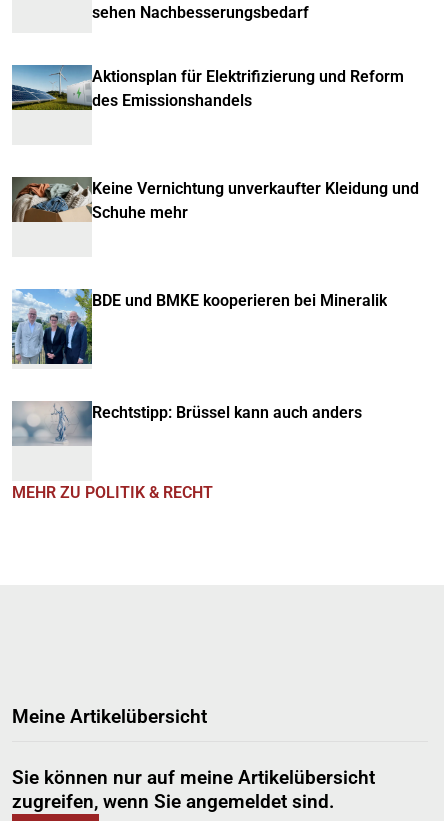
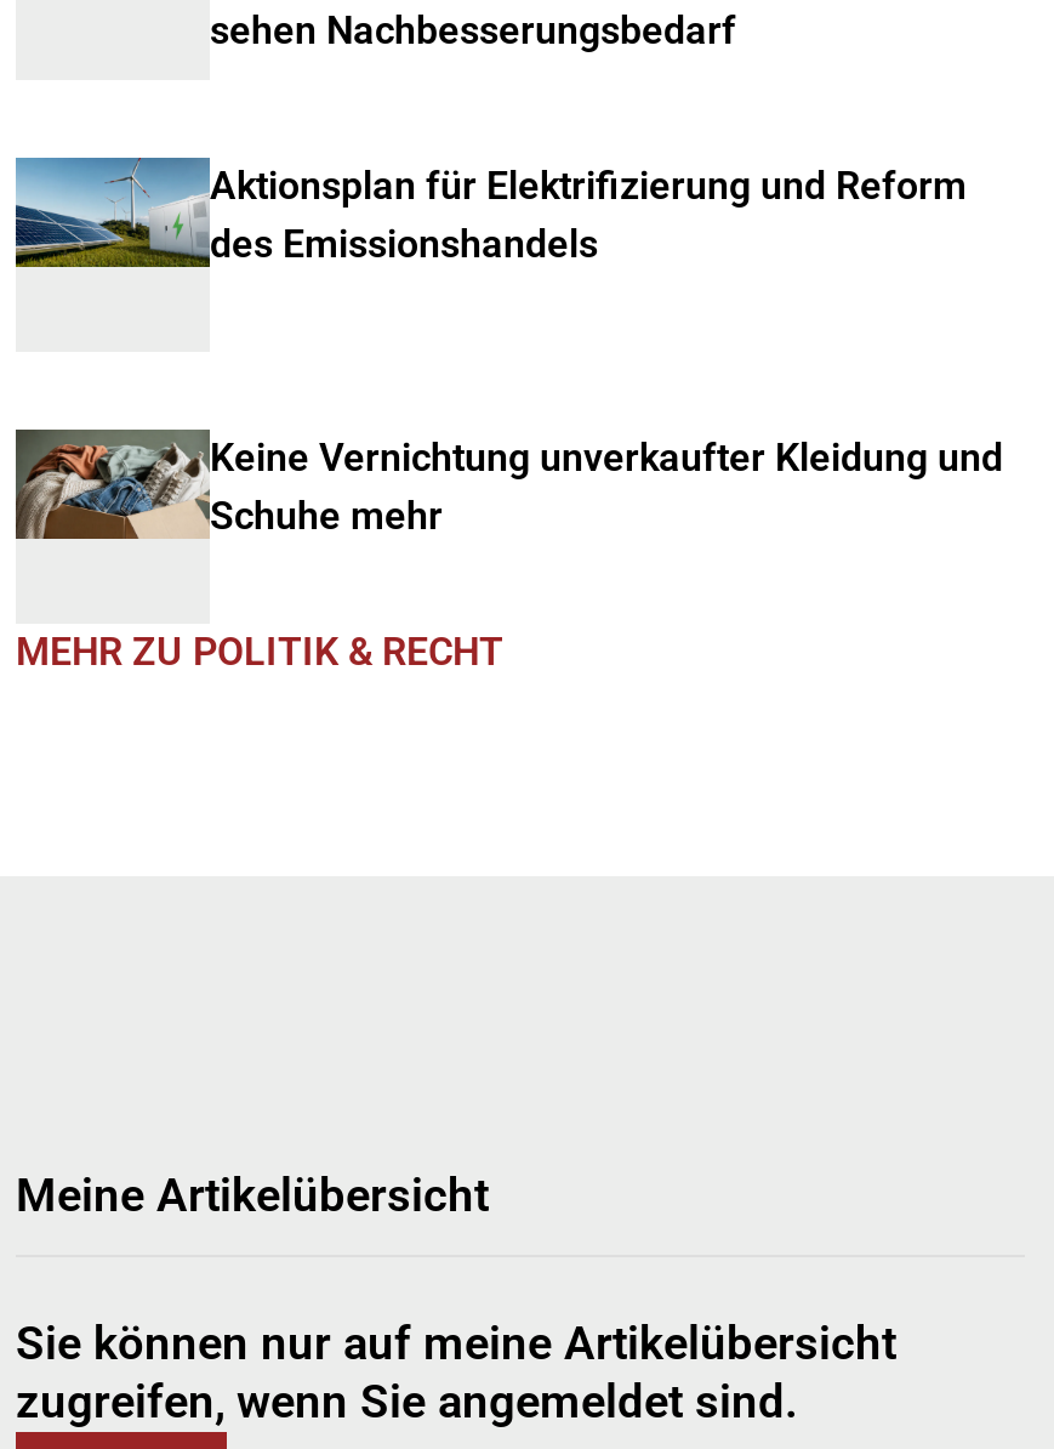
[11,289,387,365] [image] | BDE und BMKE kooperieren bei Mineralik -> none
[12,401,362,446] [image] | Rechtstipp: Brüssel kann auch anders -> none

